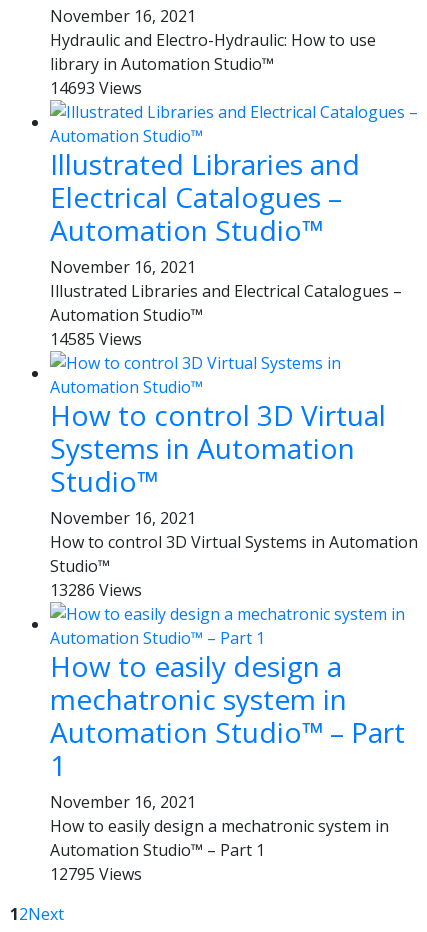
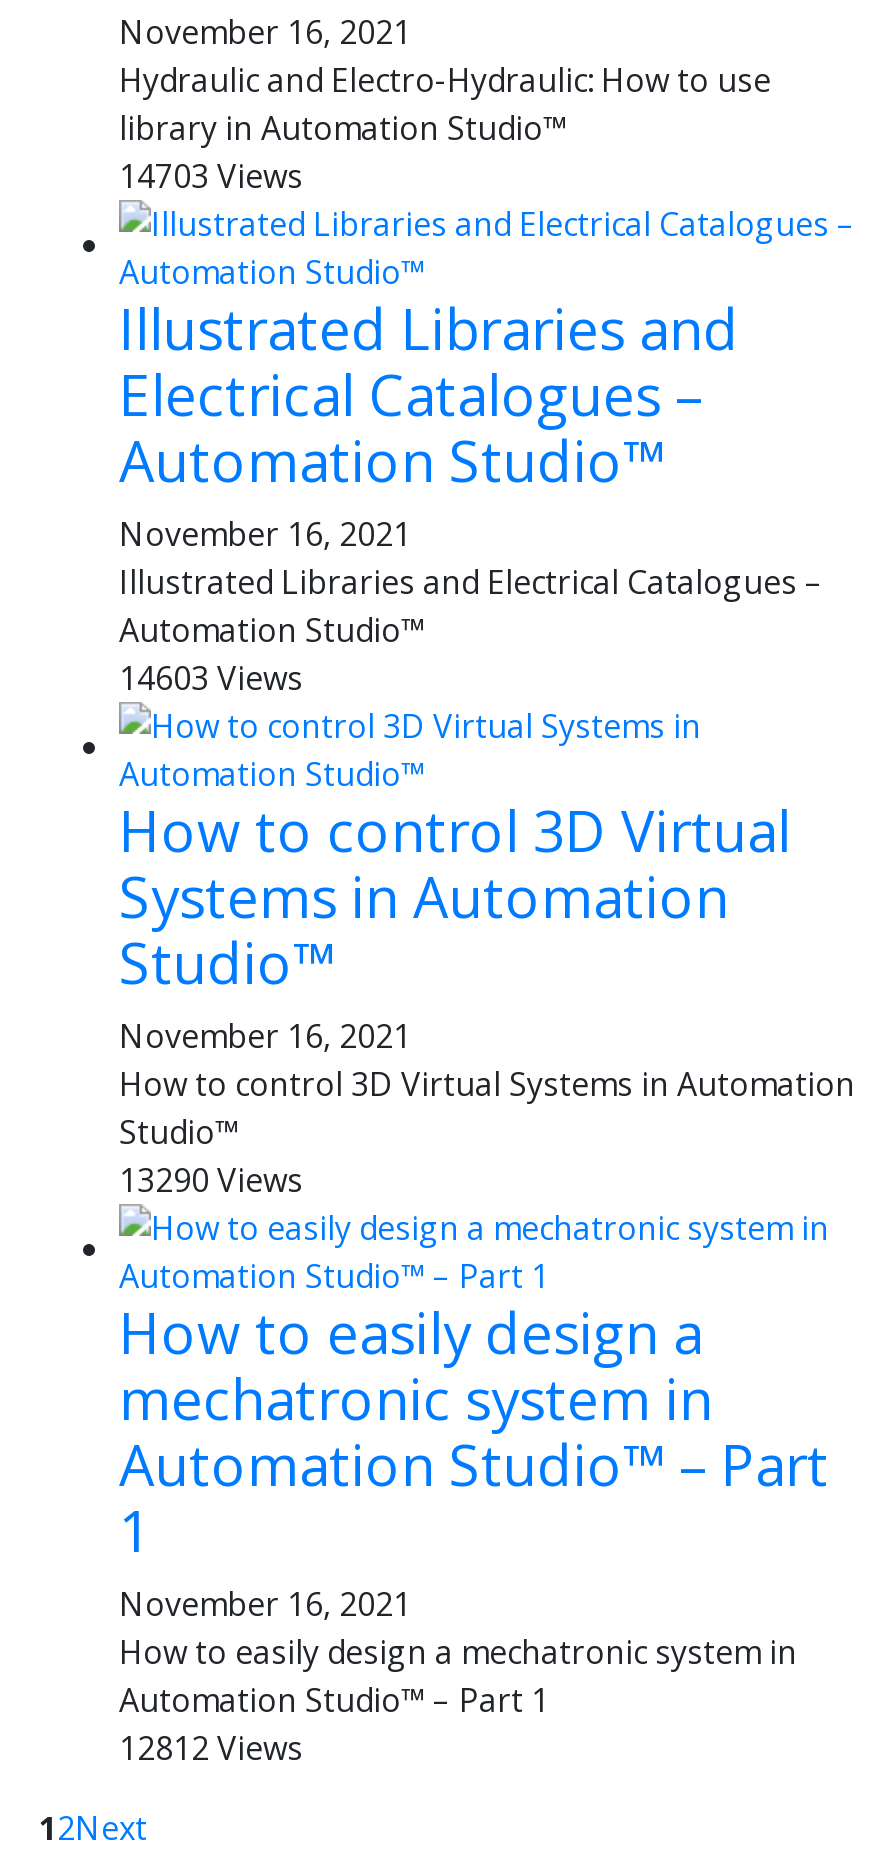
[50,76,142,98] 14693 Views -> [119,153,303,197] 14703 Views
[50,327,142,349] 14585 Views -> [119,655,303,699] 14603 Views
[50,578,142,600] 13286 Views -> [119,1157,303,1201] 13290 Views
[50,862,142,884] 12795 Views -> [119,1725,303,1769] 12812 Views

